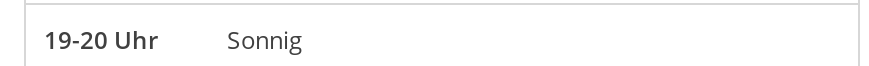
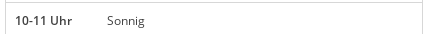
[44,23,158,57] 19-20 Uhr -> [15,12,72,29] 10-11 Uhr

